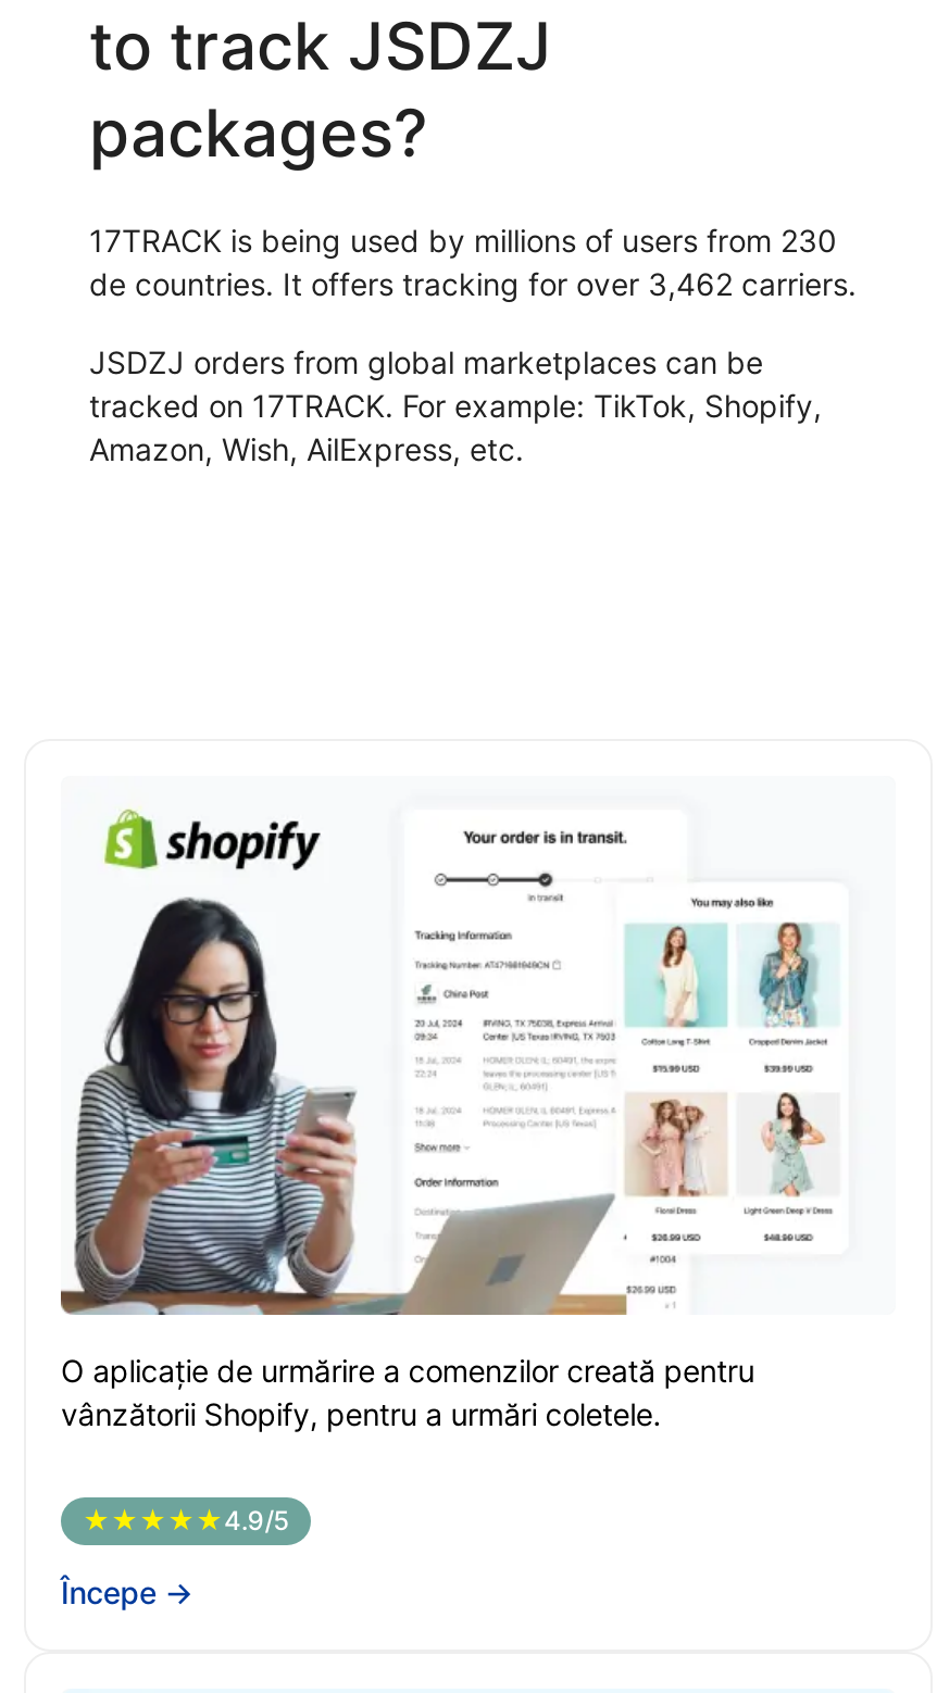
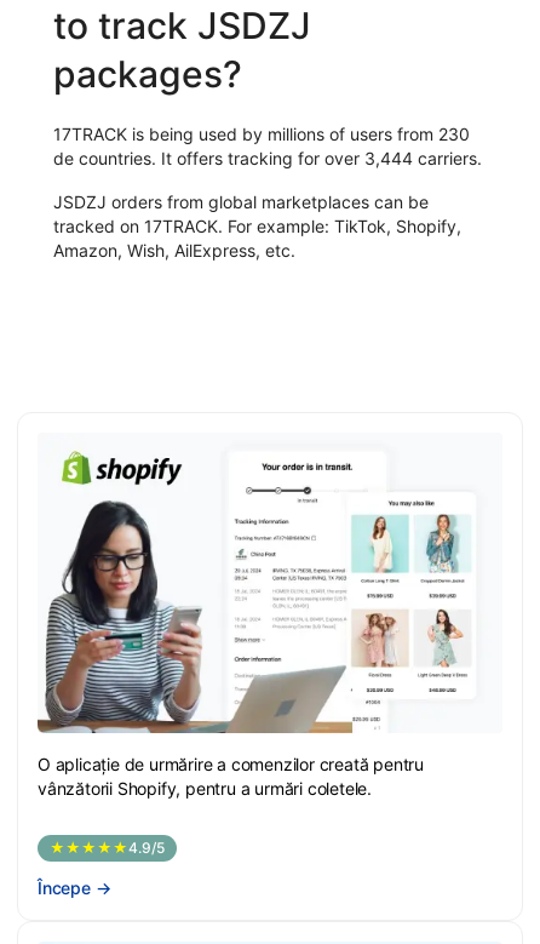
[89,266,857,303] de countries. It offers tracking for over 3,462 carriers. -> [53,148,482,169] de countries. It offers tracking for over 3,444 carriers.

